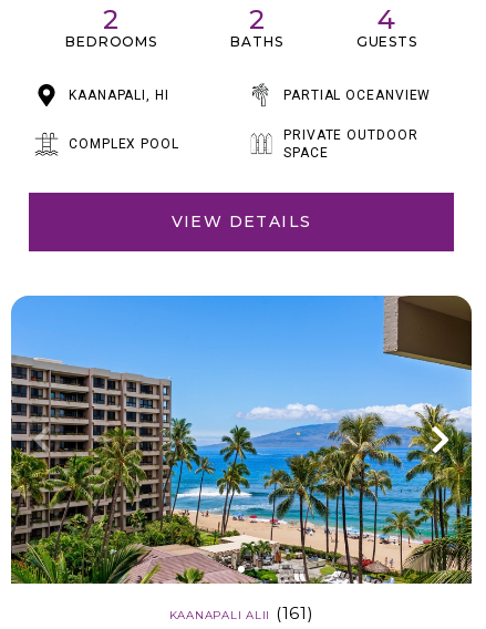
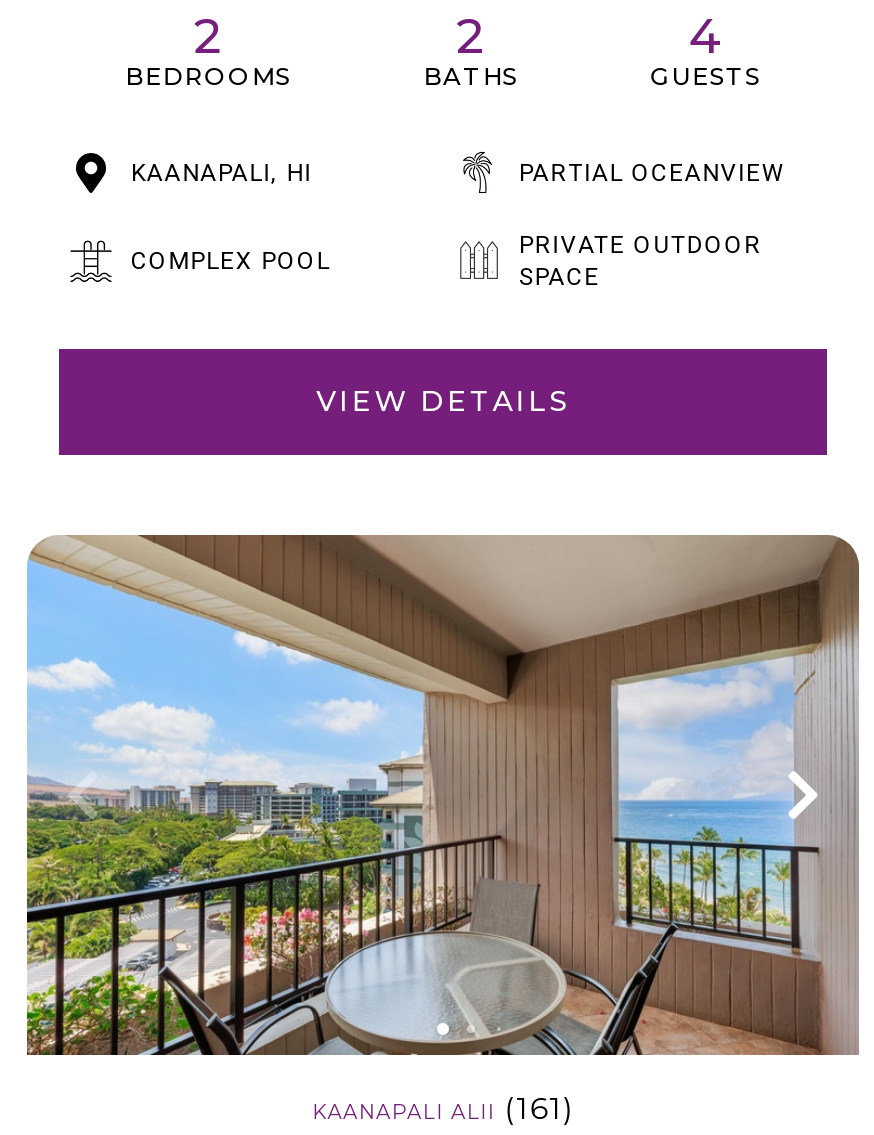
[10,295,473,585] [image] -> [25,532,861,1058] [image]

